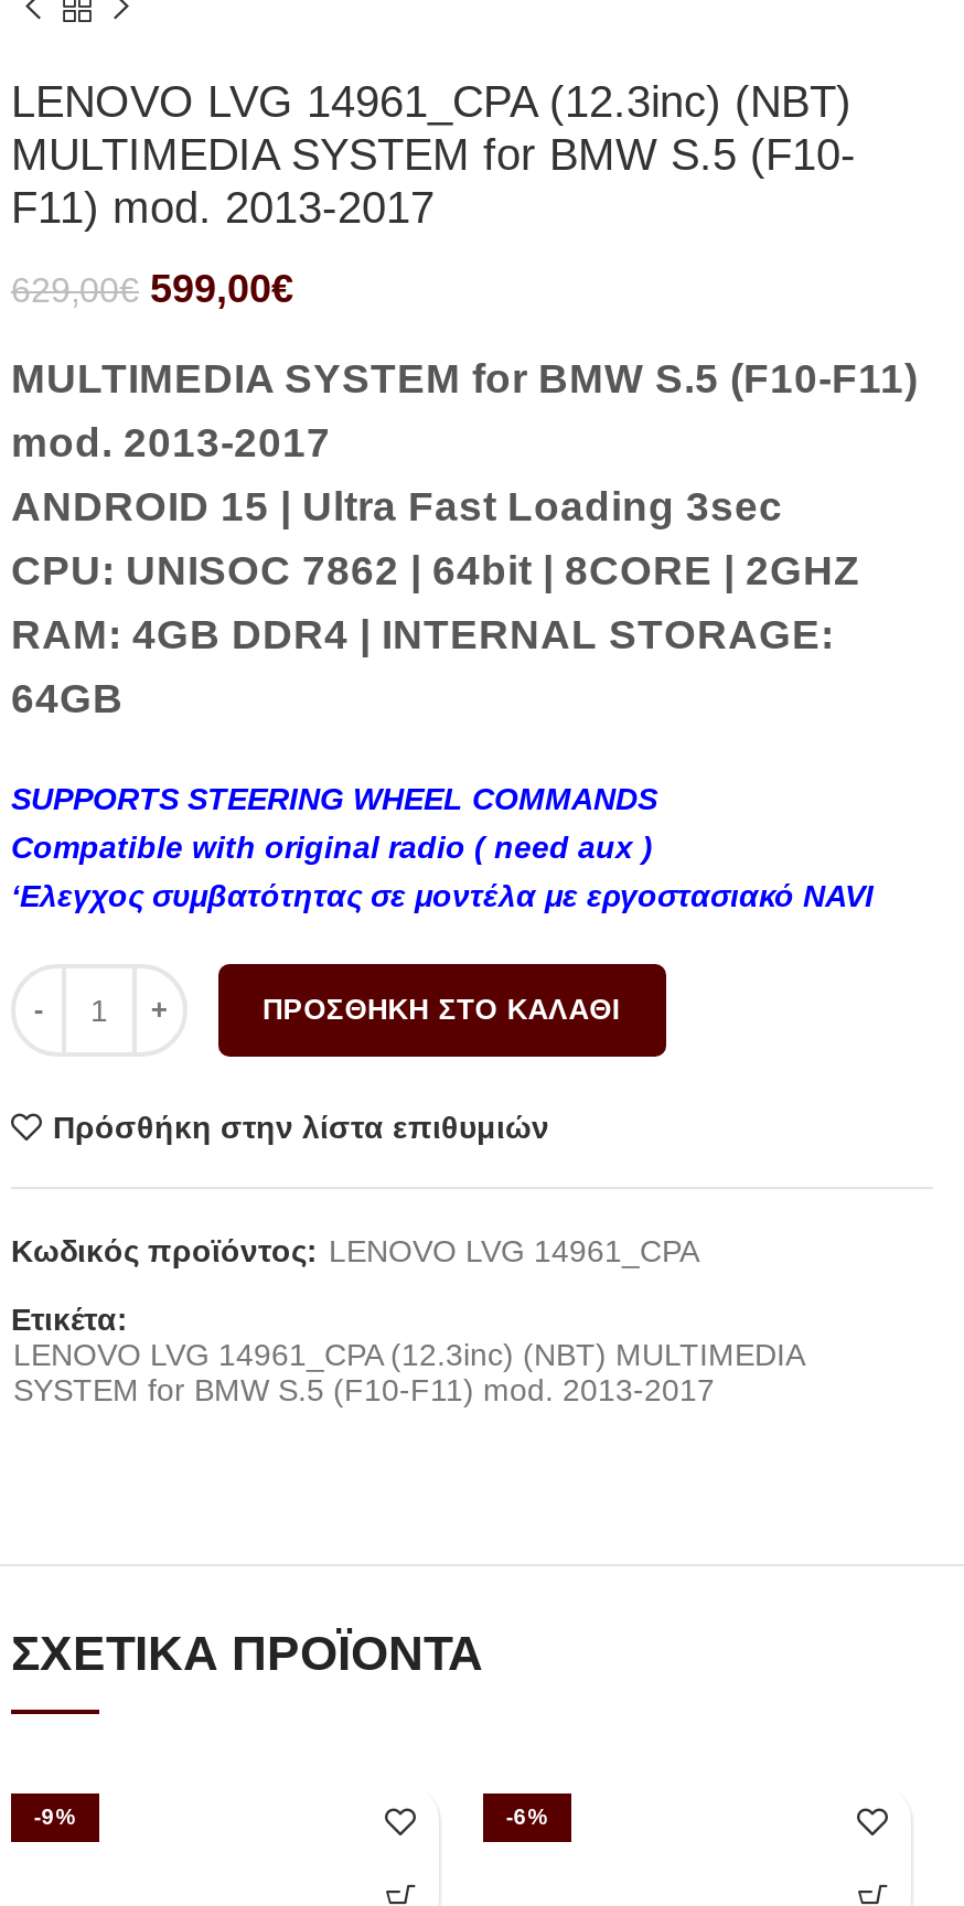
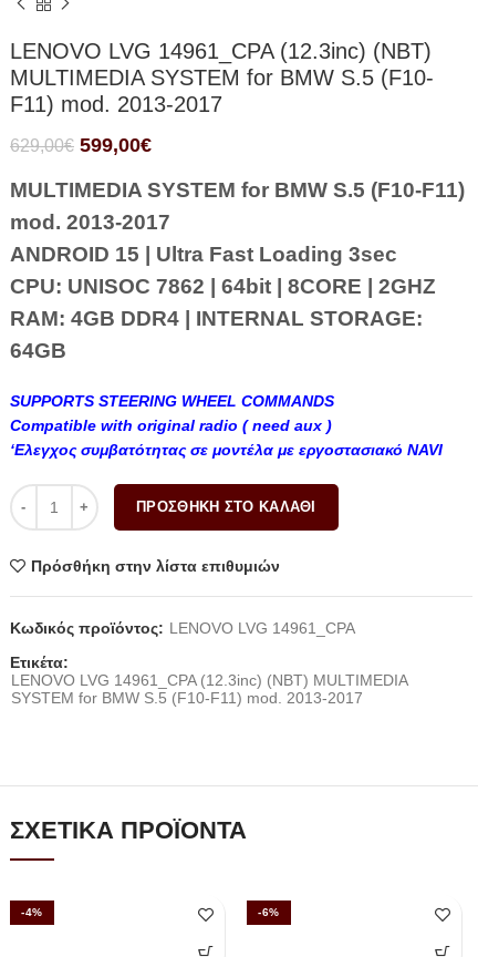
[34,1805,76,1829] -9% -> [21,906,43,918] -4%

